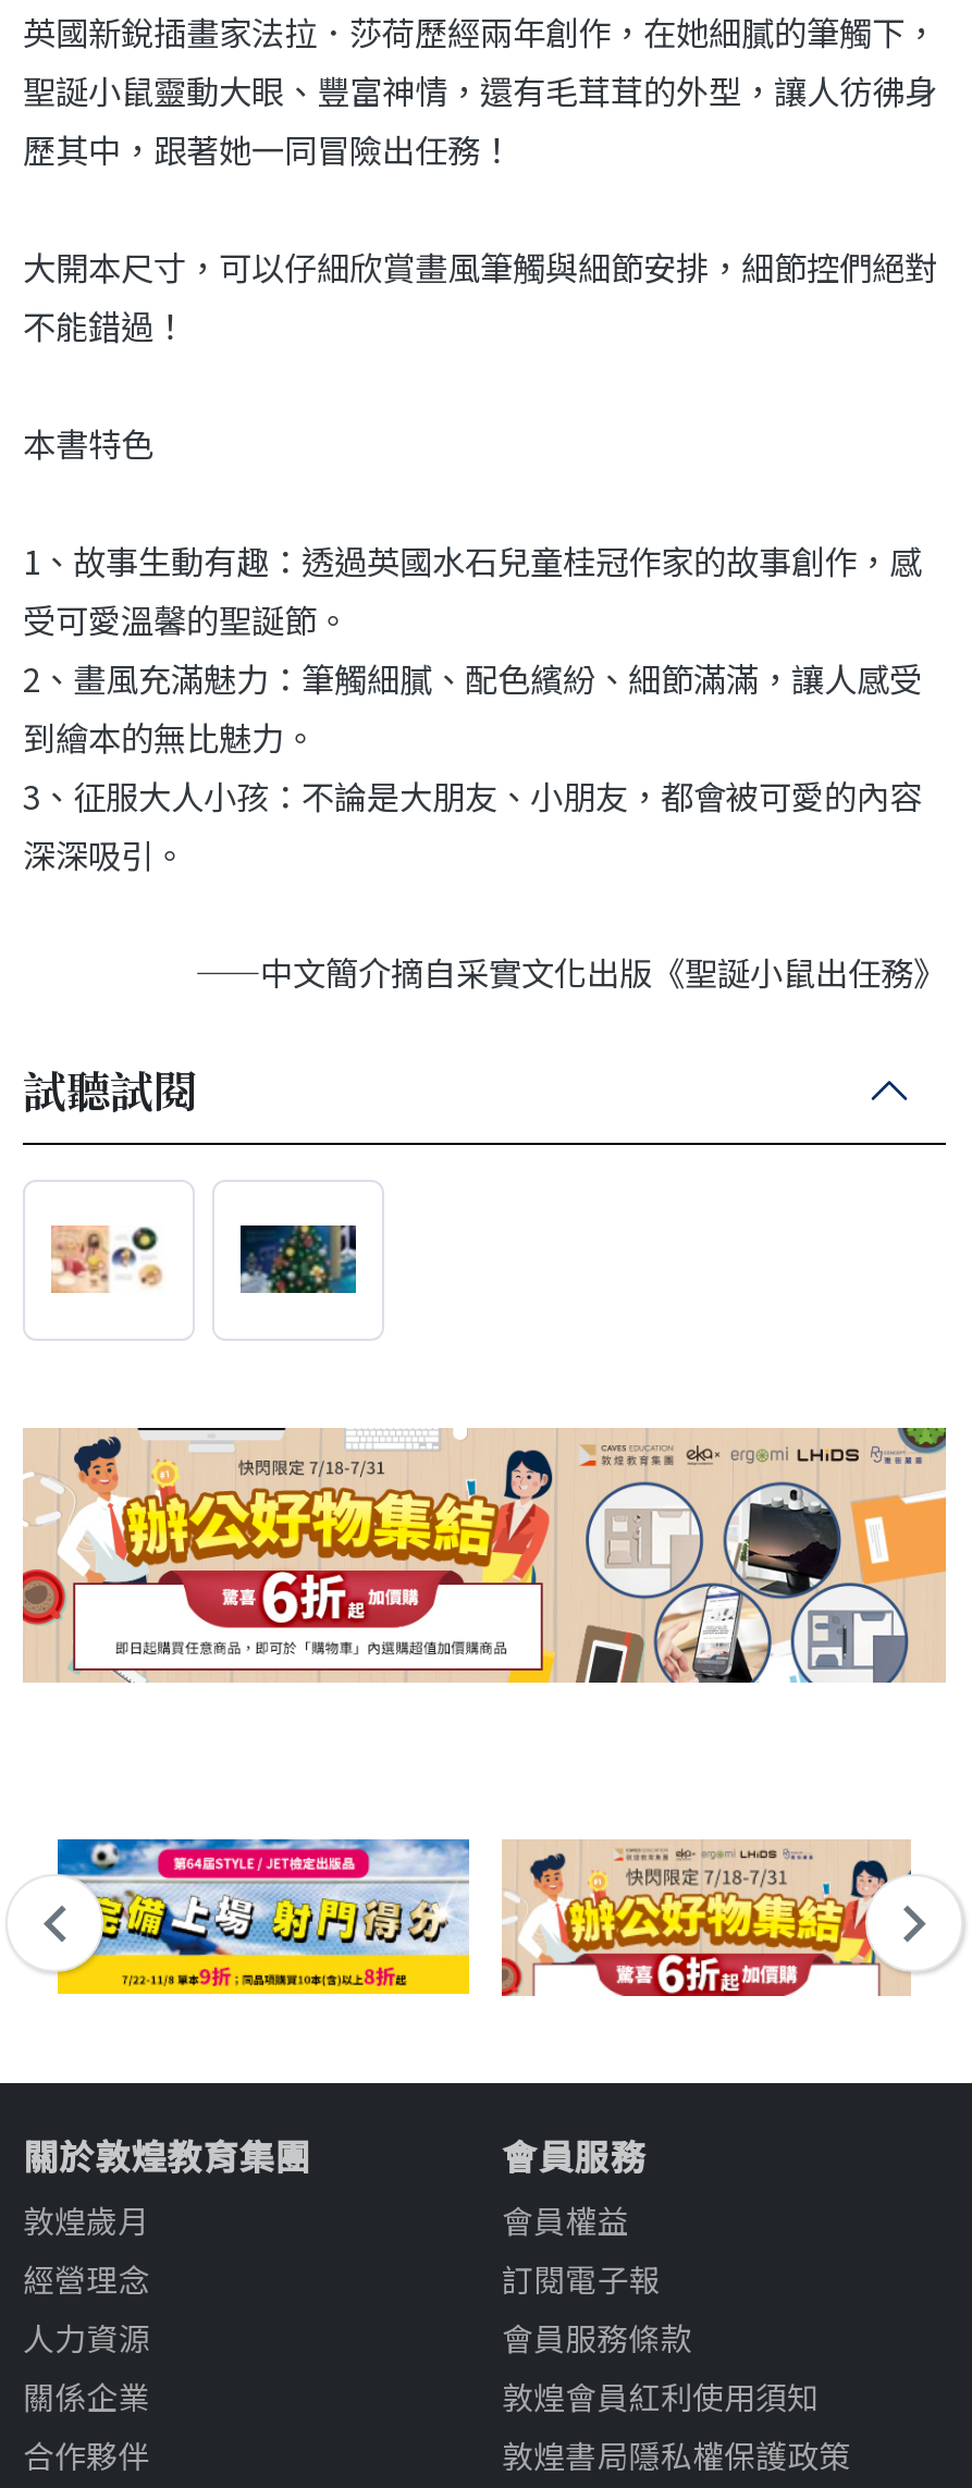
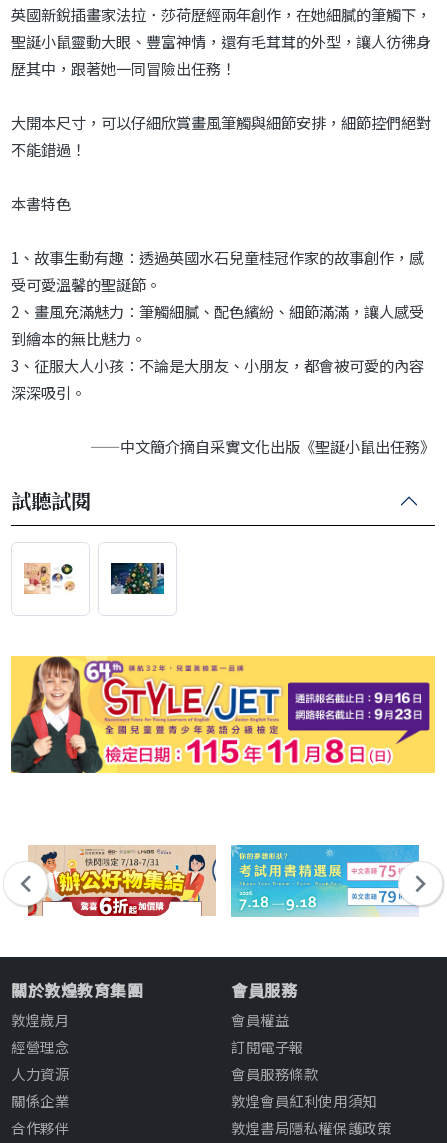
[21,1426,948,1685] [image] -> [10,655,436,774] [image]
[56,1837,471,1996] [image] -> [27,845,216,917] [image]
[500,1839,911,1998] [image] -> [230,844,420,918] [image]

